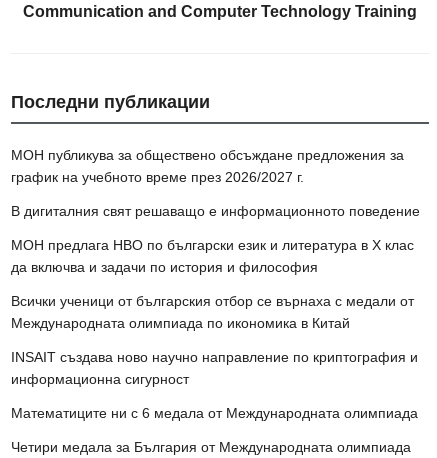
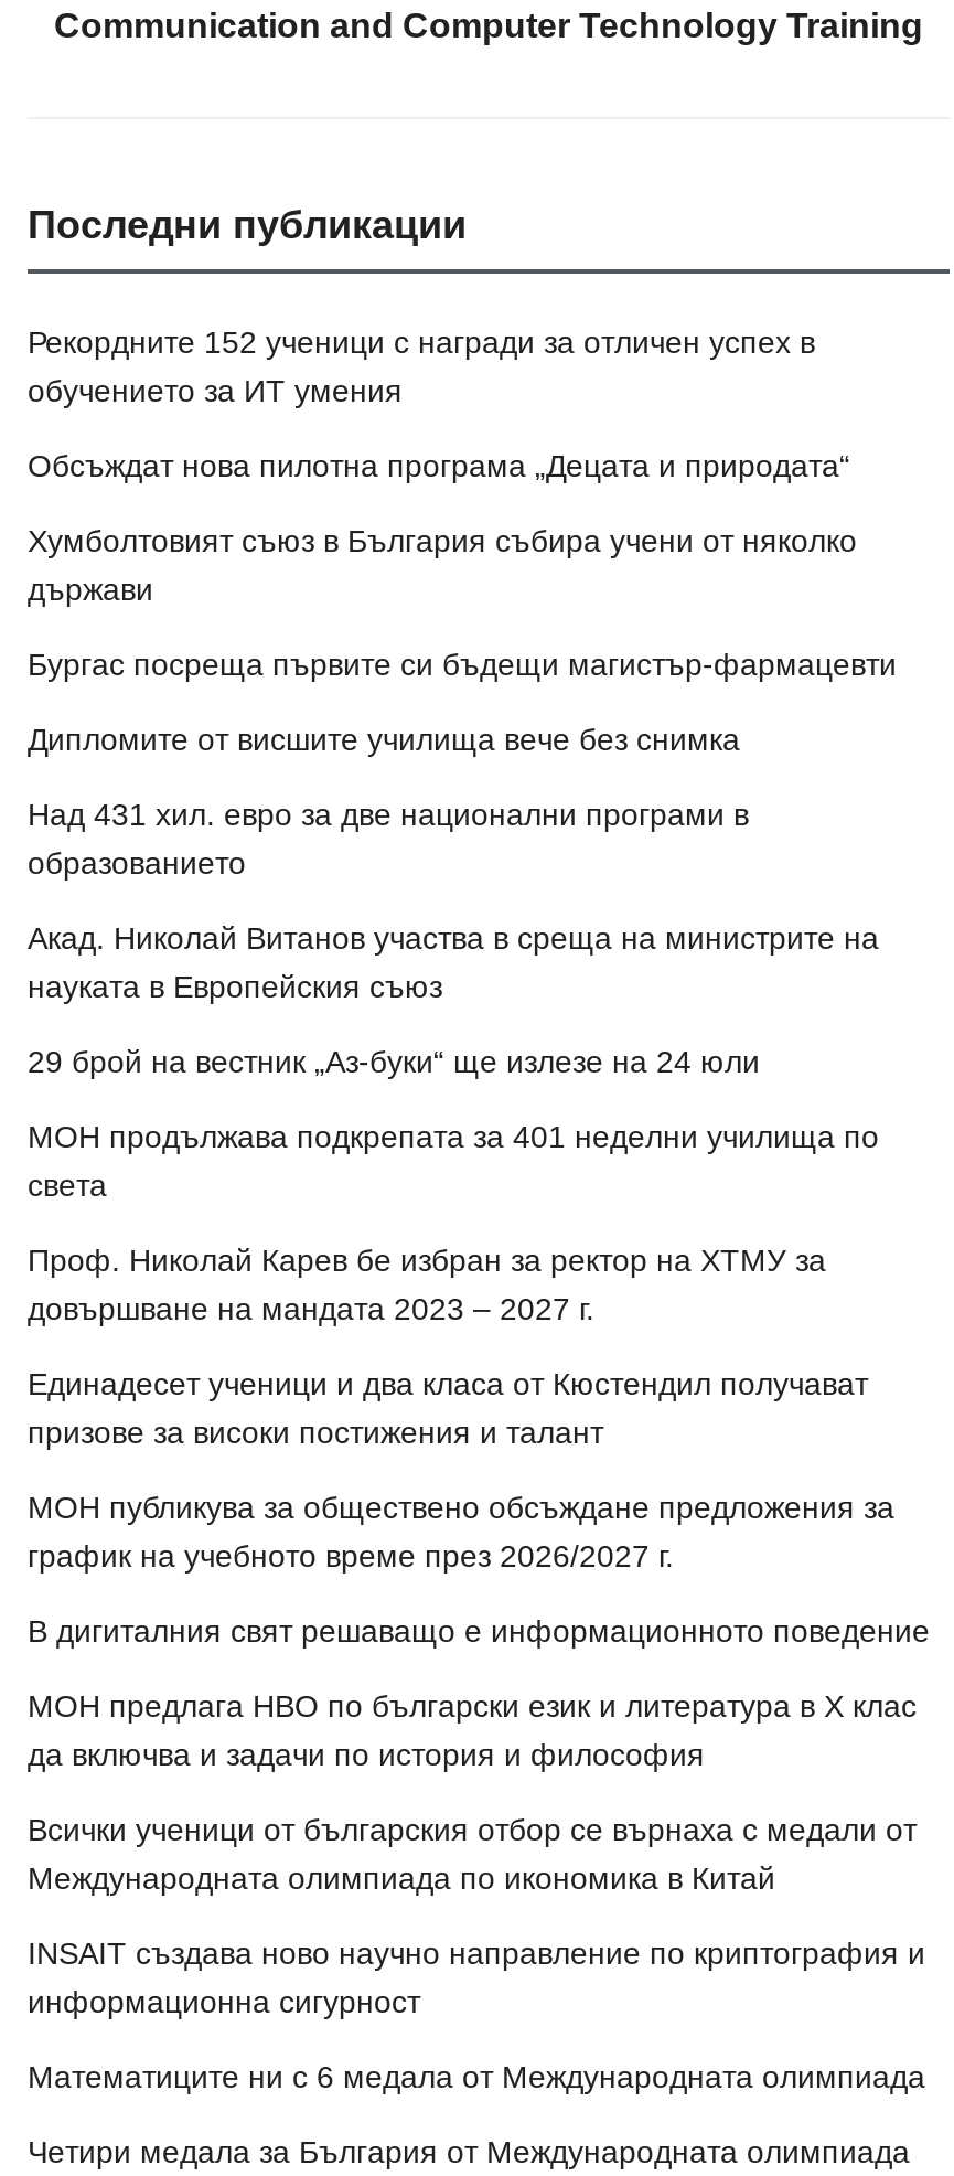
none -> [28,324,897,1450] Рекордните 152 ученици с награди за отличен успех в | обучението за ИТ умения | Обсъждат нова пилотна програма „Децата и природата“ | Хумболтовият съюз в България събира учени от няколко | държави | Бургас посреща първите си бъдещи магистър-фармацевти | Дипломите от висшите училища вече без снимка | Над 431 хил. евро за две национални програми в | образованието | Акад. Николай Витанов участва в среща на министрите на | науката в Европейския съюз | 29 брой на вестник „Аз-буки“ ще излезе на 24 юли | МОН продължава подкрепата за 401 неделни училища по | света | Проф. Николай Карев бе избран за ректор на ХТМУ за | довършване на мандата 2023 – 2027 г. | Единадесет ученици и два класа от Кюстендил получават | призове за високи постижения и талант

